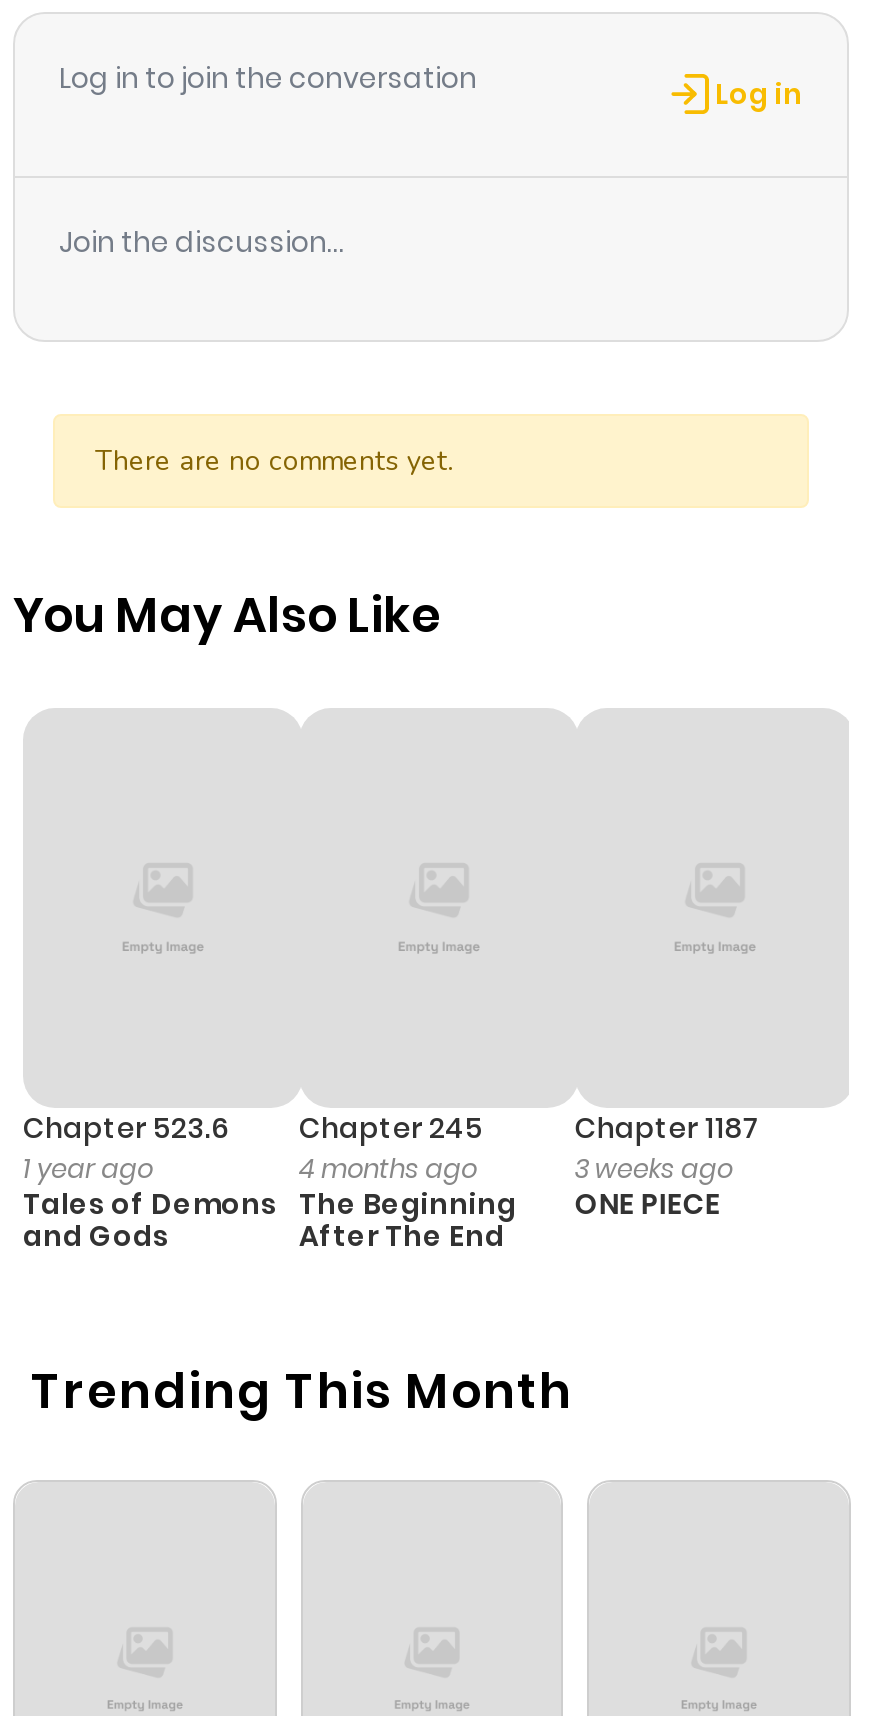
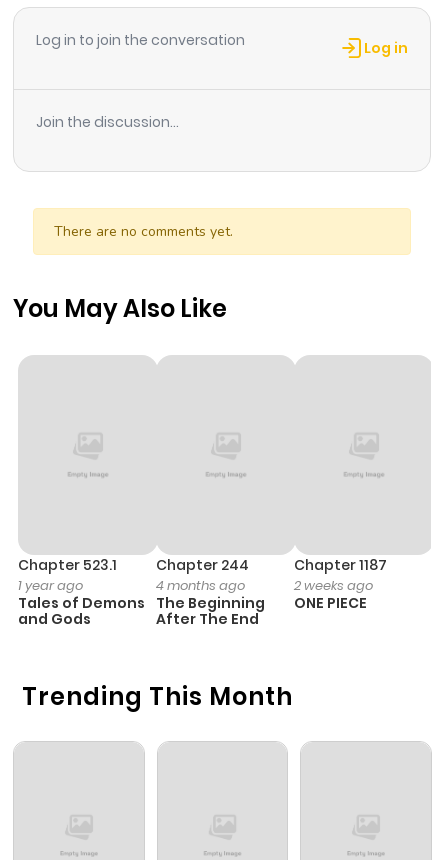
[23,1107,229,1147] Chapter 523.6 -> [18,555,117,575] Chapter 523.1
[299,1107,483,1147] Chapter 245 -> [156,555,249,575] Chapter 244
[575,1149,733,1187] 3 weeks ago -> [294,576,373,595] 2 weeks ago

